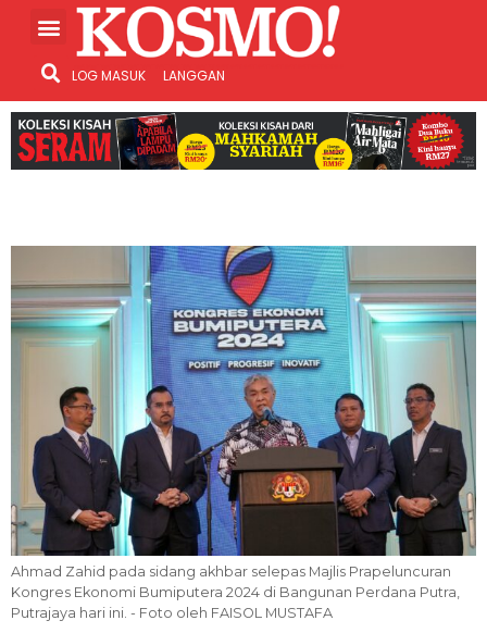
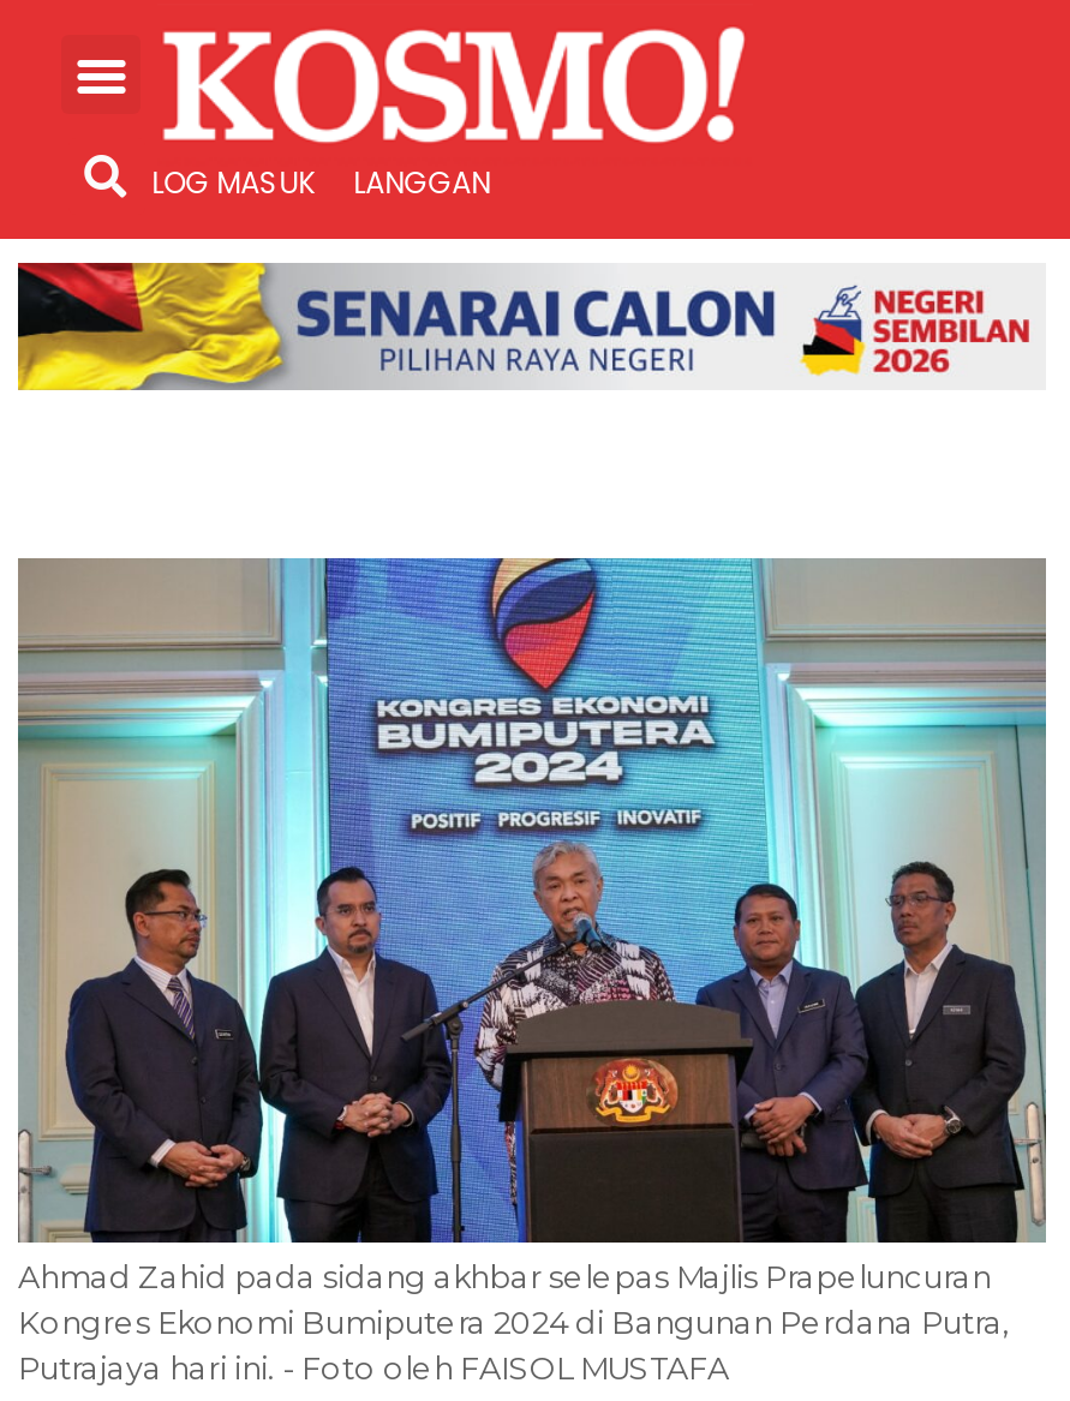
[10,111,477,171] [image] -> [16,261,1046,393] [image]

